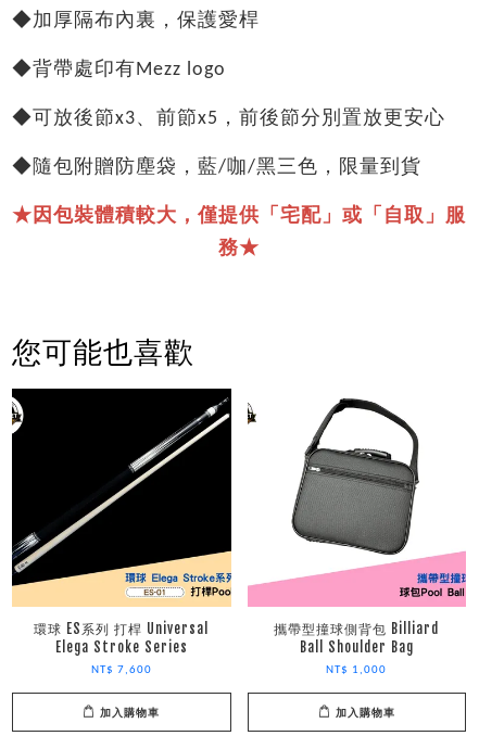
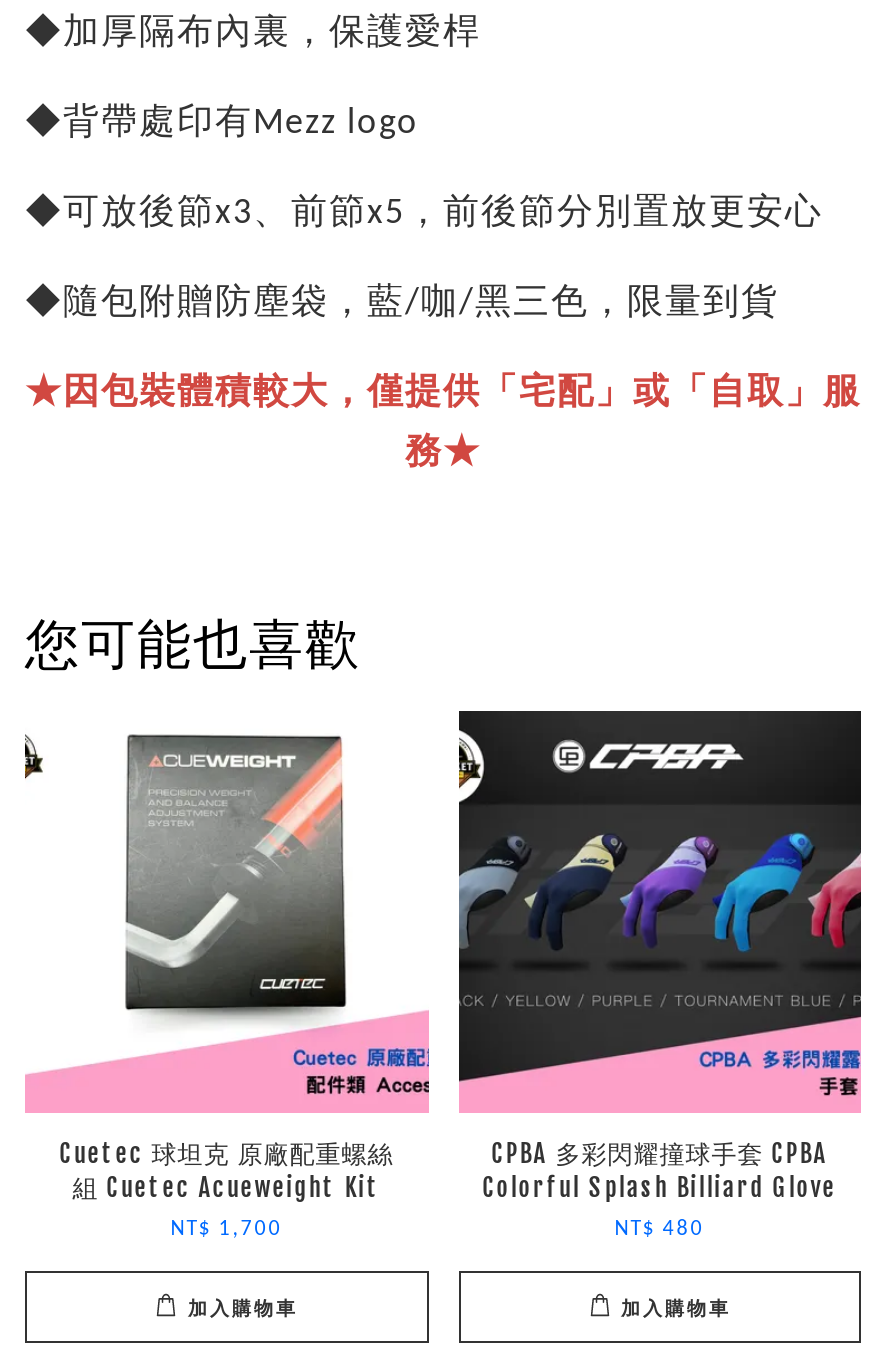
[11,388,232,656] [image] | 環球 ES系列 打桿 Universal | Elega Stroke Series -> [25,711,429,1203] [image] | Cuetec 球坦克 原廠配重螺絲 | 組 Cuetec Acueweight Kit
[248,389,466,656] [image] | 攜帶型撞球側背包 Billiard | Ball Shoulder Bag -> [457,709,863,1203] [image] | CPBA 多彩閃耀撞球手套 CPBA | Colorful Splash Billiard Glove
[91,664,152,676] NT$ 7,600 -> [171,1219,283,1241] NT$ 1,700
[326,664,387,676] NT$ 1,000 -> [615,1219,705,1241] NT$ 480

